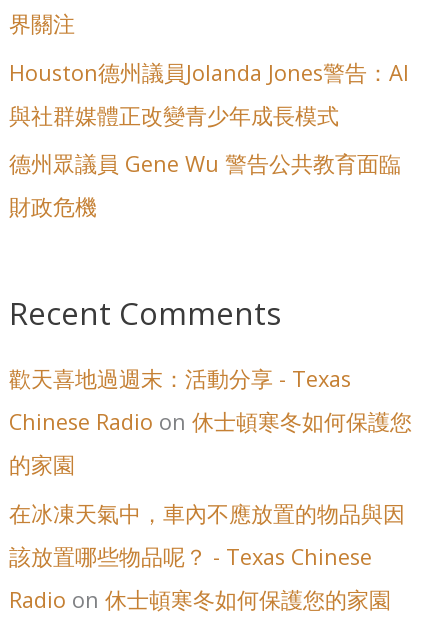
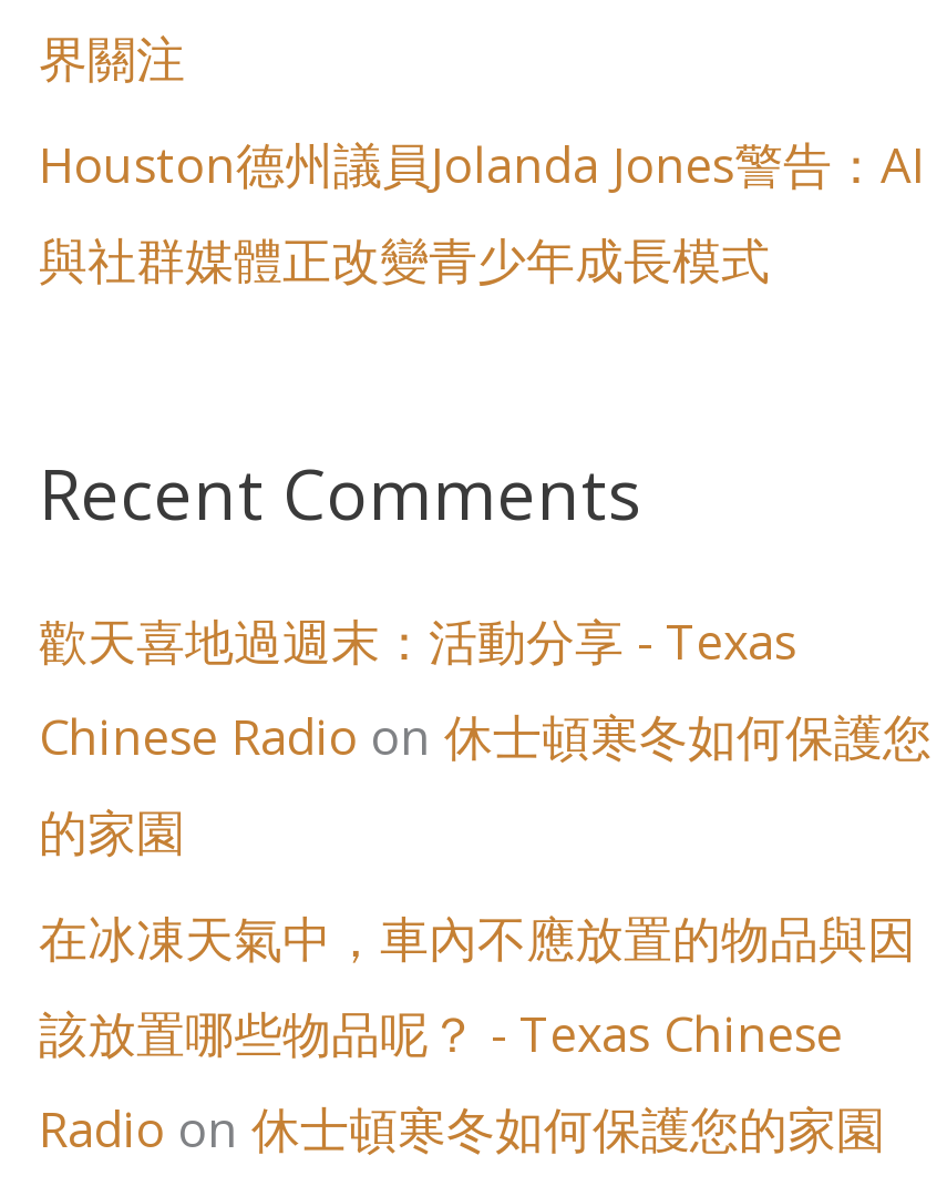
[9,149,401,221] 德州眾議員 Gene Wu 警告公共教育面臨 | 財政危機 -> none

